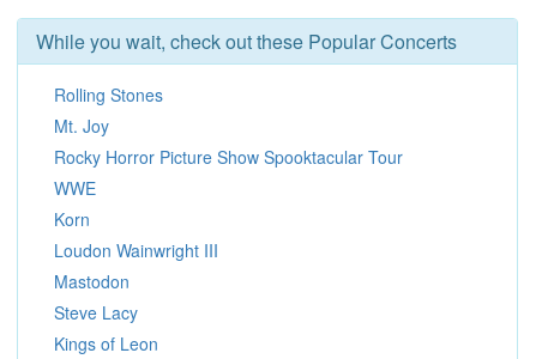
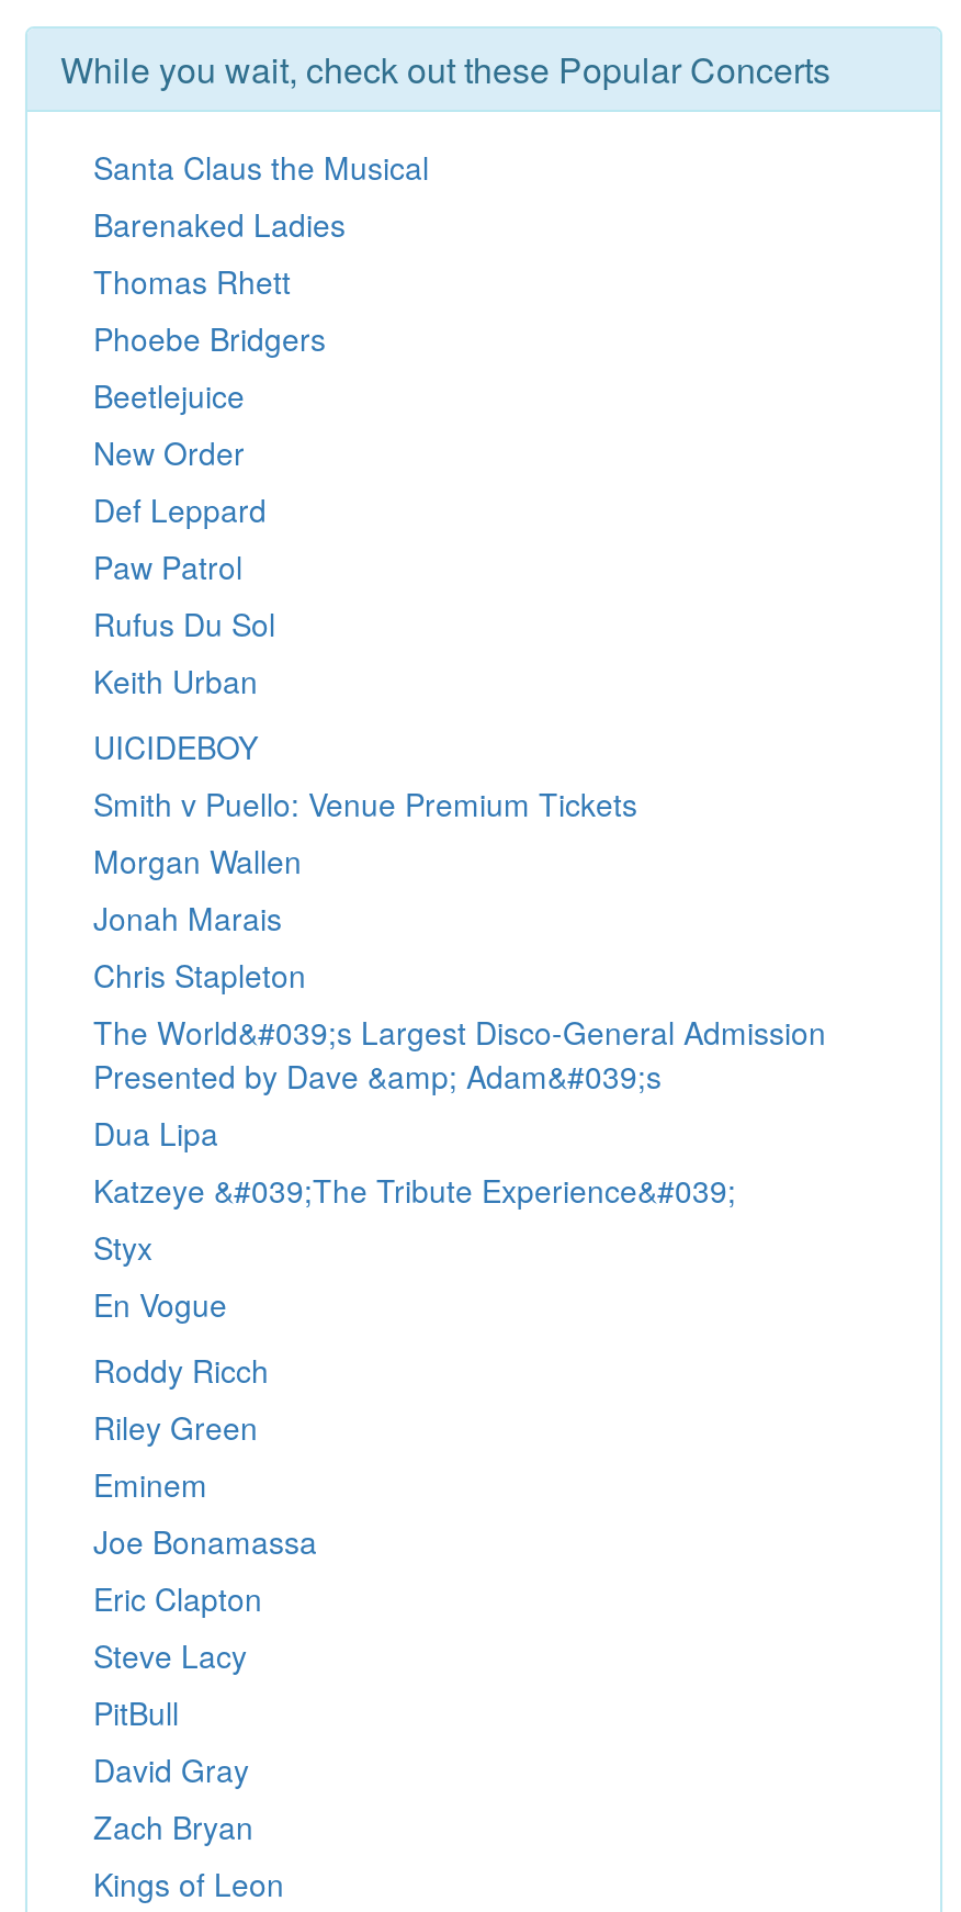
[54,82,403,293] Rolling Stones | Mt. Joy | Rocky Horror Picture Show Spooktacular Tour | WWE | Korn | Loudon Wainwright III | Mastodon -> [93,144,826,1619] Santa Claus the Musical | Barenaked Ladies | Thomas Rhett | Phoebe Bridgers | Beetlejuice | New Order | Def Leppard | Paw Patrol | Rufus Du Sol | Keith Urban | UICIDEBOY | Smith v Puello: Venue Premium Tickets | Morgan Wallen | Jonah Marais | Chris Stapleton | The World&#039;s Largest Disco-General Admission | Presented by Dave &amp; Adam&#039;s | Dua Lipa | Katzeye &#039;The Tribute Experience&#039; | Styx | En Vogue | Roddy Ricch | Riley Green | Eminem | Joe Bonamassa | Eric Clapton
none -> [93,1689,253,1847] PitBull | David Gray | Zach Bryan

